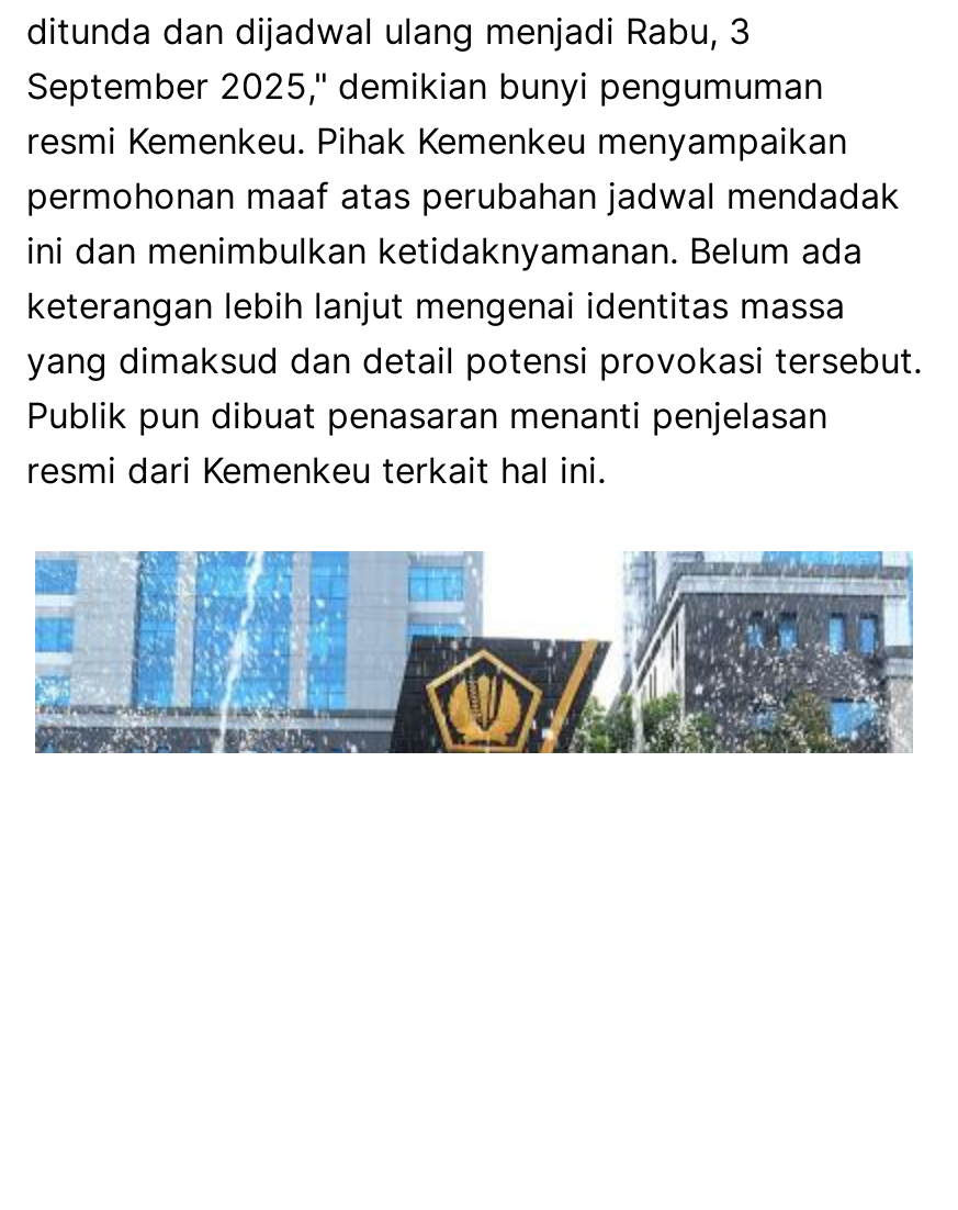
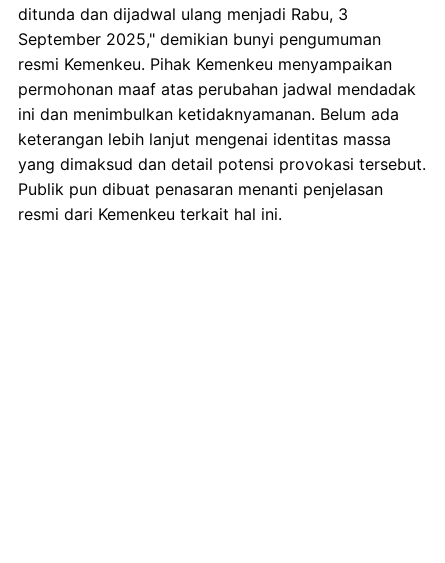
[33,549,915,755] [image] -> none

